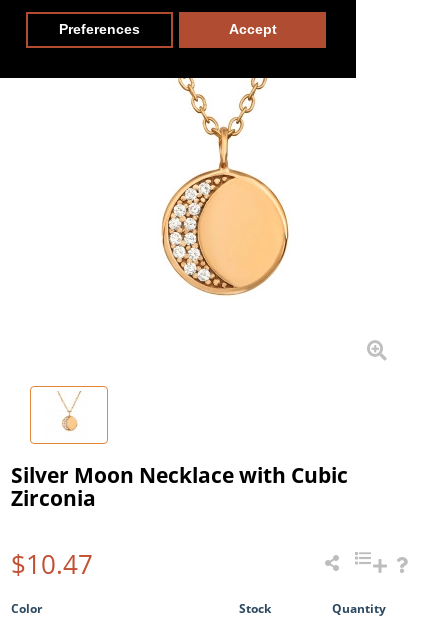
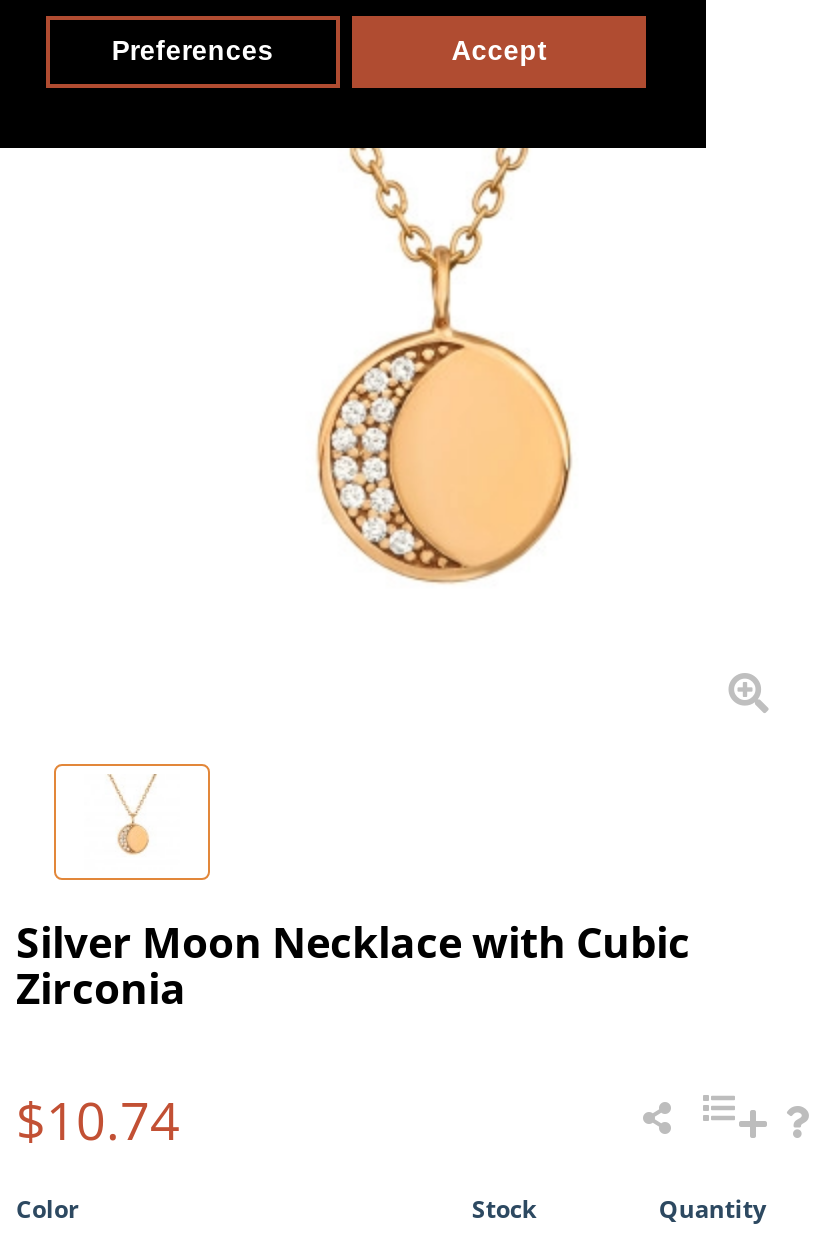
[11,546,93,582] $10.47 -> [16,1083,180,1155] $10.74

